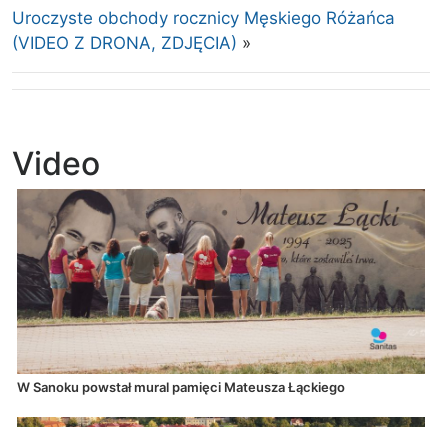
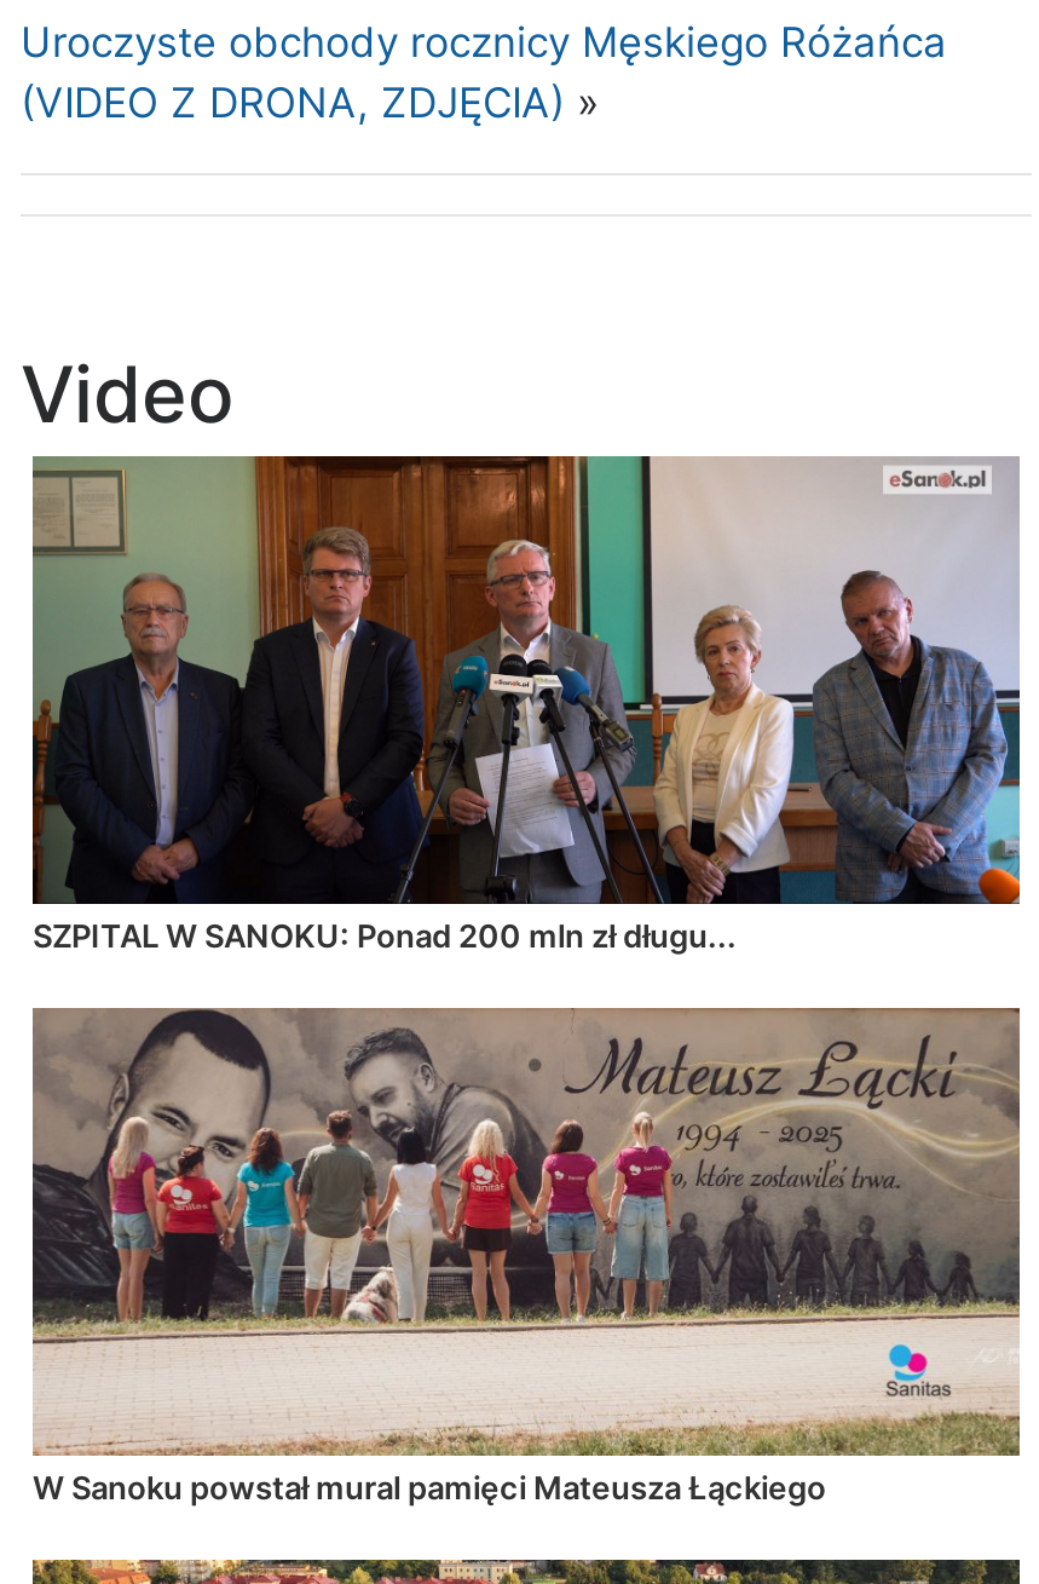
none -> [30,454,1022,954] [image] | SZPITAL W SANOKU: Ponad 200 mln zł długu...

